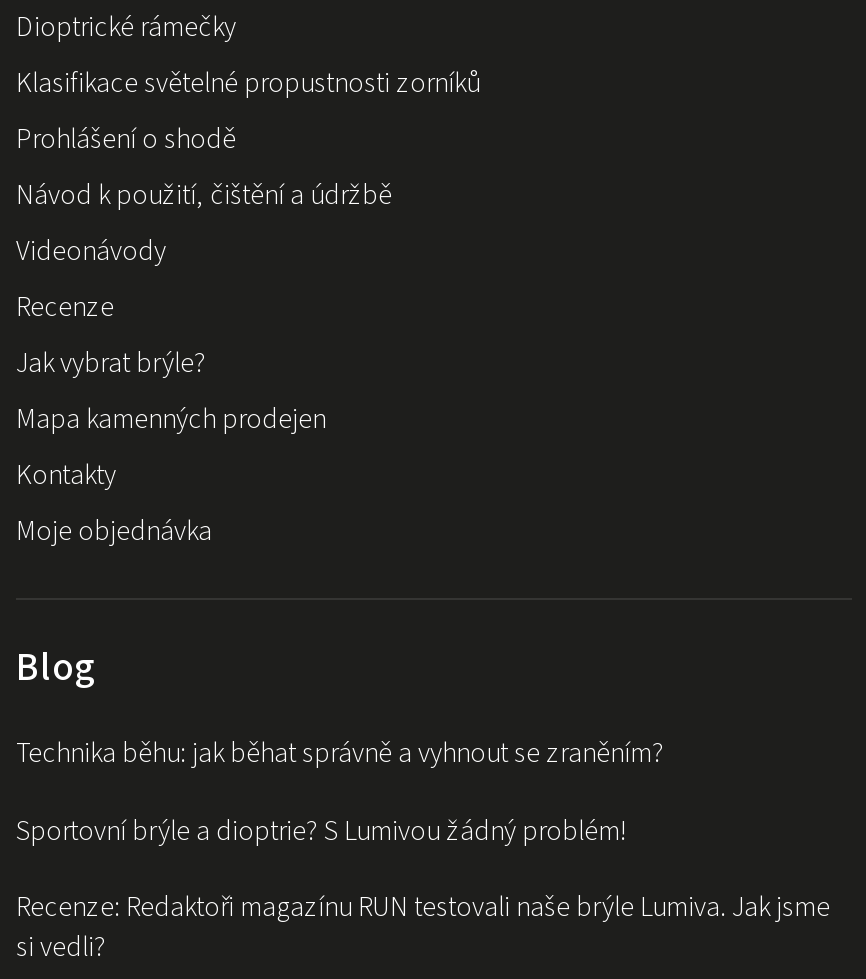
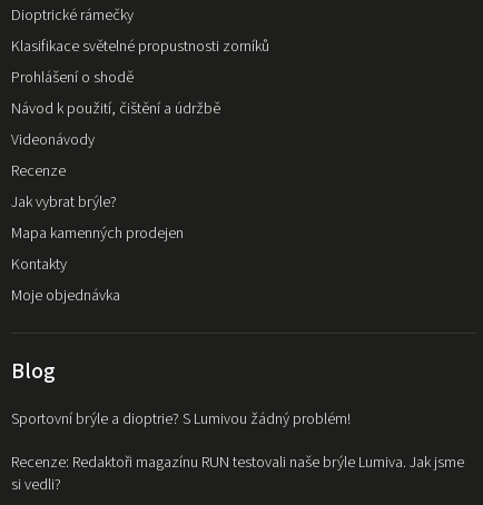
[16,734,664,774] Technika běhu: jak běhat správně a vyhnout se zraněním? -> none

